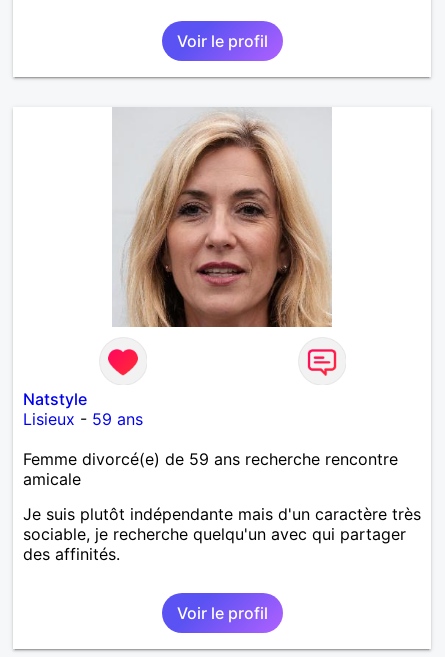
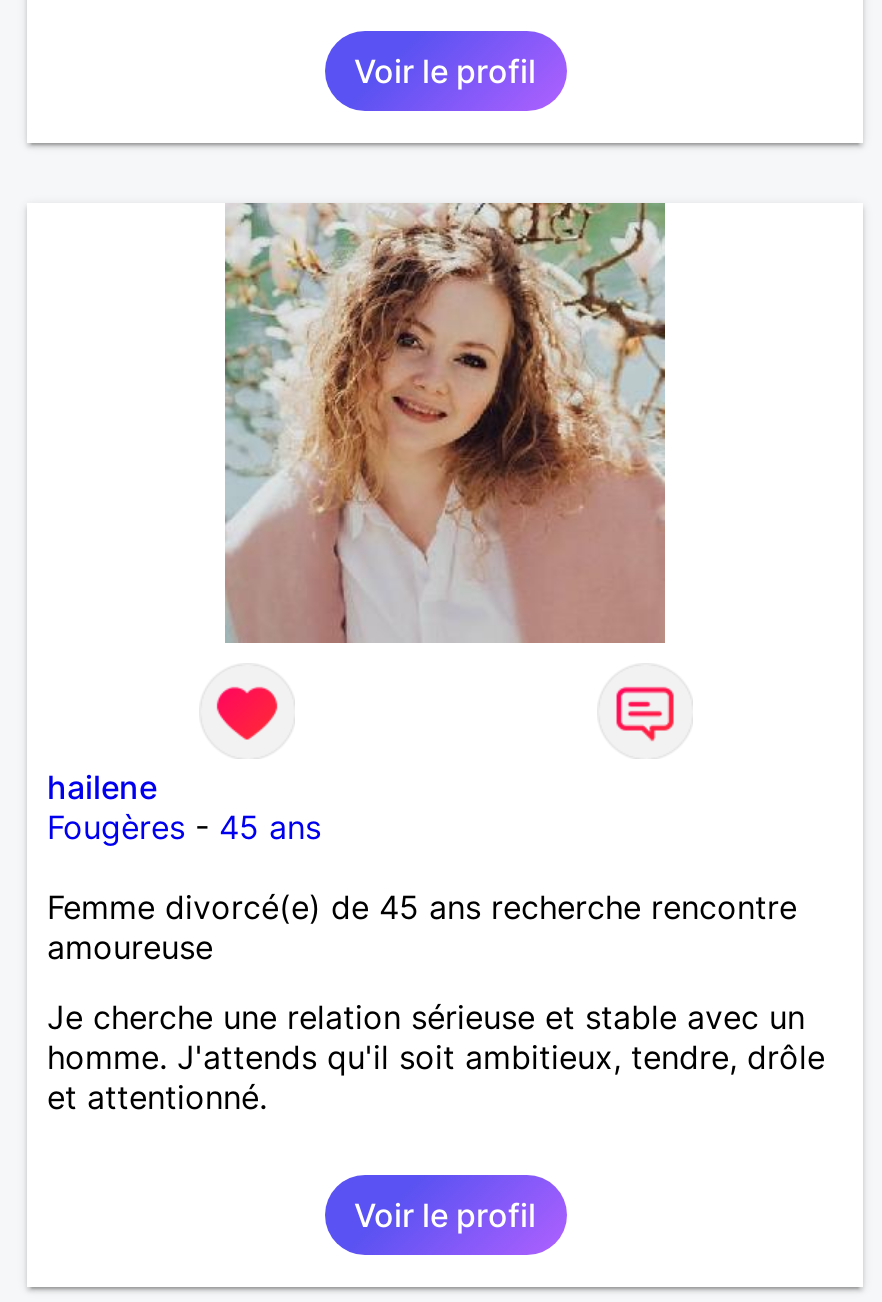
[113,107,332,328] [image] -> [225,201,667,643] [image]
[23,389,143,429] Natstyle | Lisieux - 59 ans -> [47,767,321,847] hailene | Fougères - 45 ans
[23,449,398,489] Femme divorcé(e) de 59 ans recherche rencontre | amicale -> [47,887,797,967] Femme divorcé(e) de 45 ans recherche rencontre | amoureuse
[23,504,421,564] Je suis plutôt indépendante mais d'un caractère très | sociable, je recherche quelqu'un avec qui partager | des affinités. -> [47,997,825,1117] Je cherche une relation sérieuse et stable avec un | homme. J'attends qu'il soit ambitieux, tendre, drôle | et attentionné.

